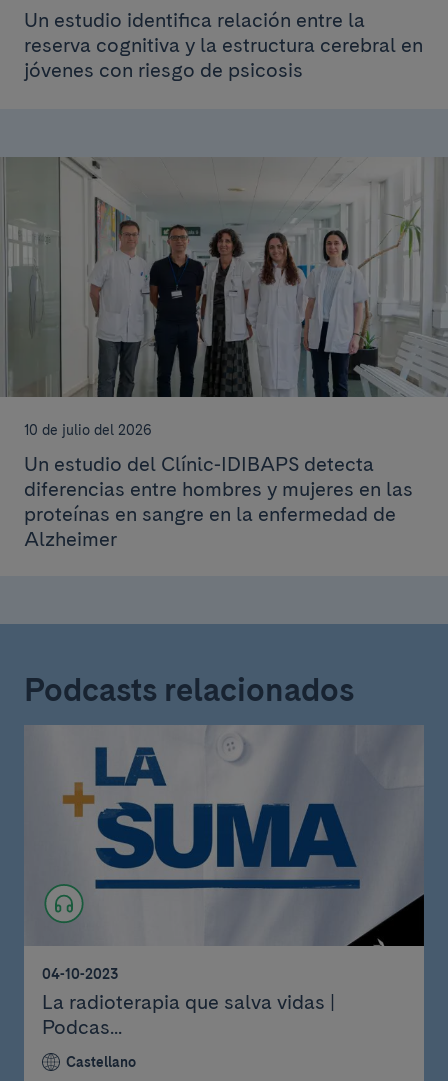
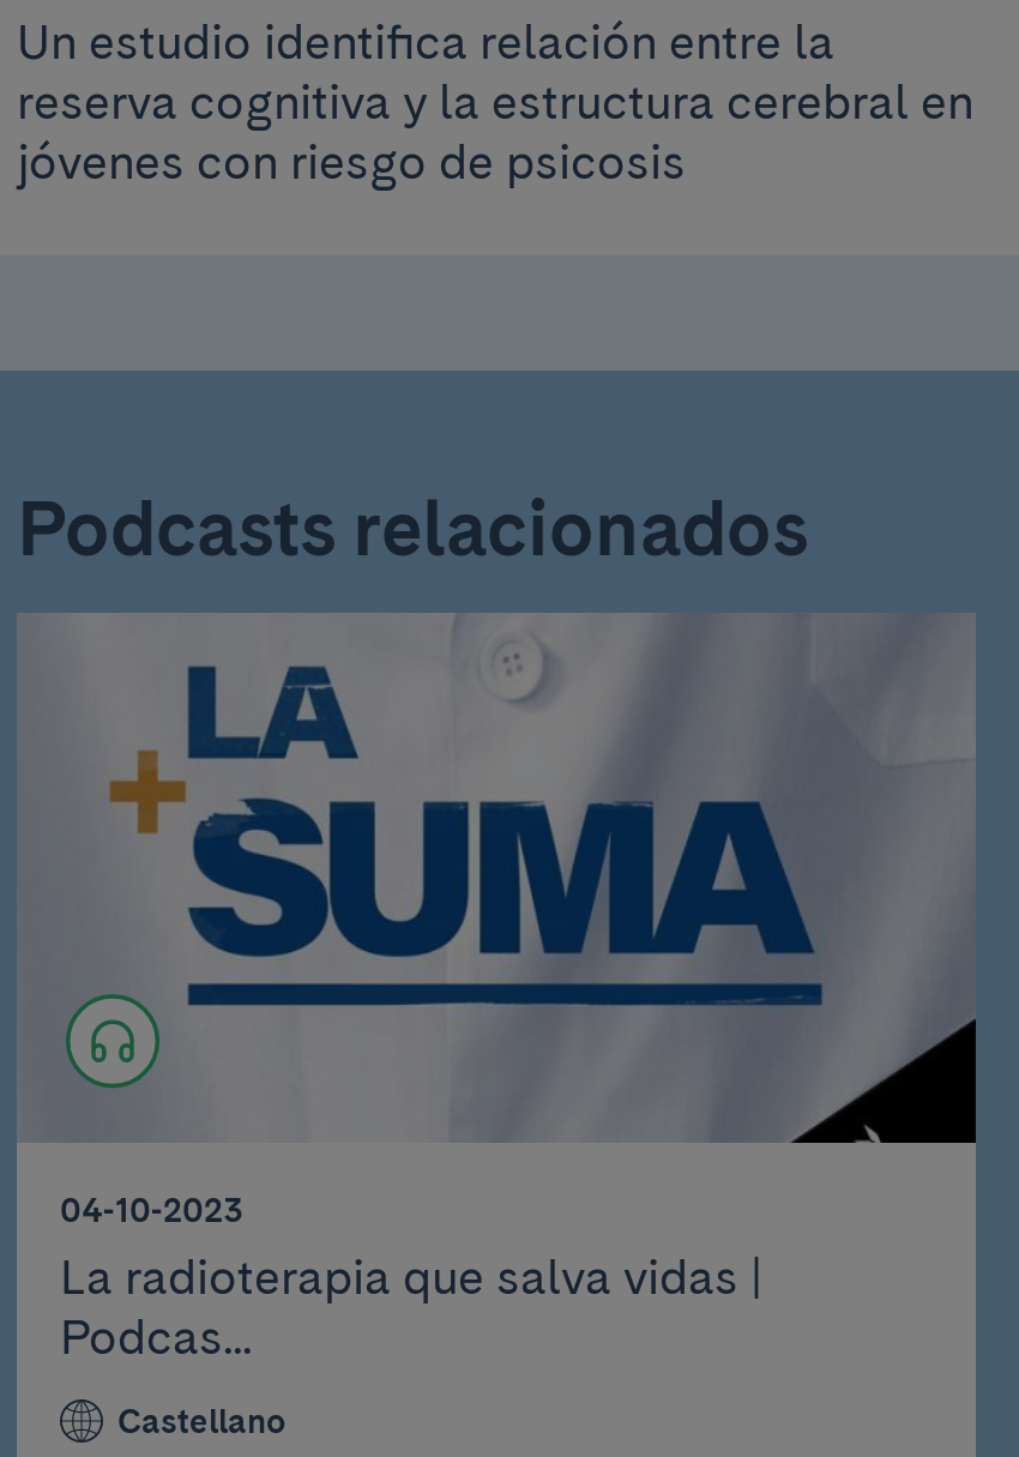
[3,157,445,551] [image] | 10 de julio del 2026 | Un estudio del Clínic-IDIBAPS detecta | diferencias entre hombres y mujeres en las | proteínas en sangre en la enfermedad de | Alzheimer -> none

